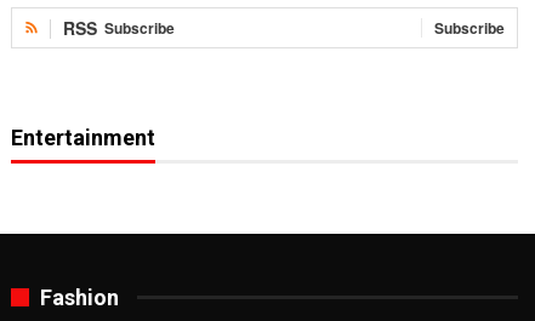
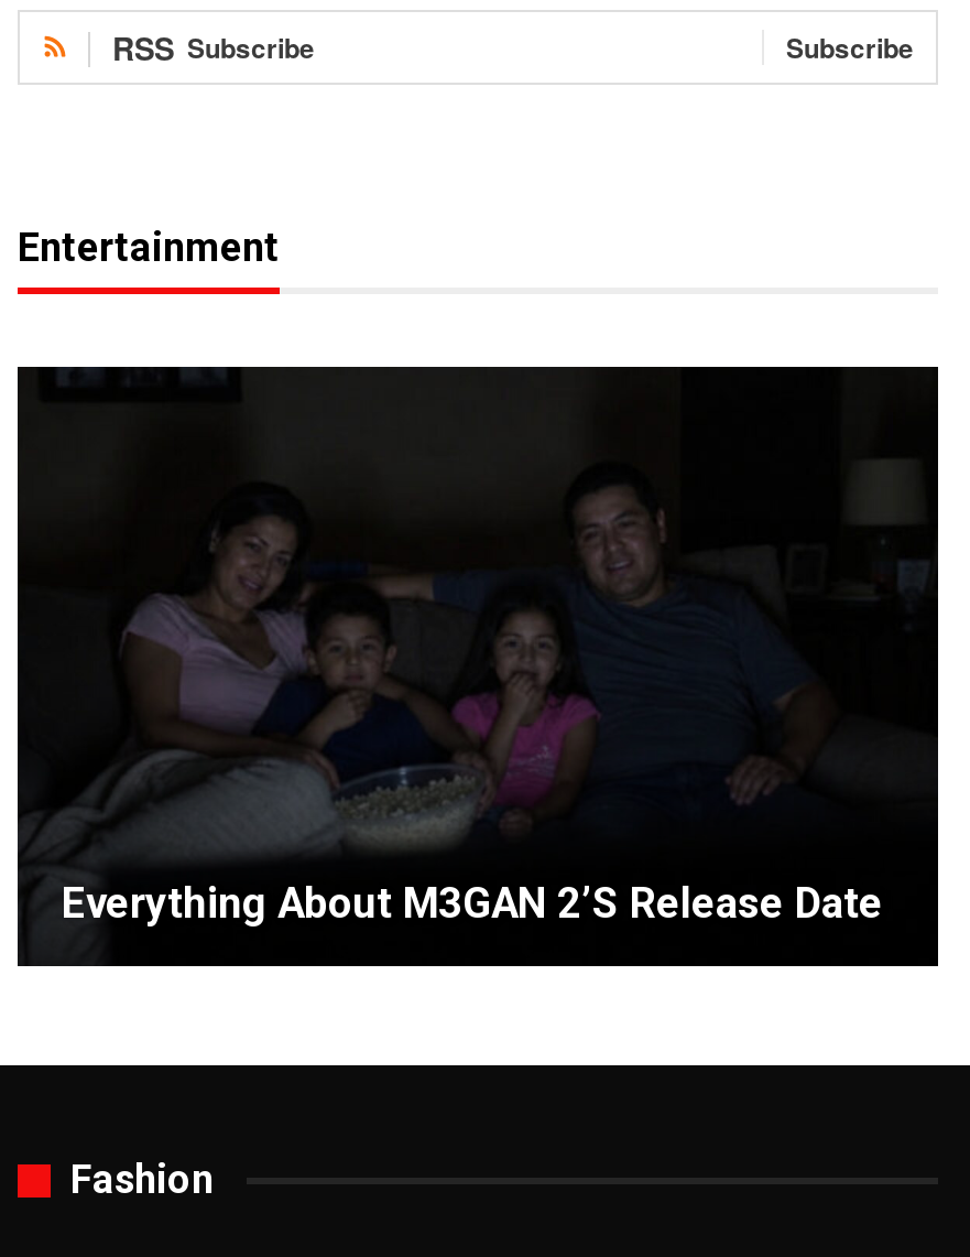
none -> [15,365,940,968] [image] | Everything About M3GAN 2’s Release Date

